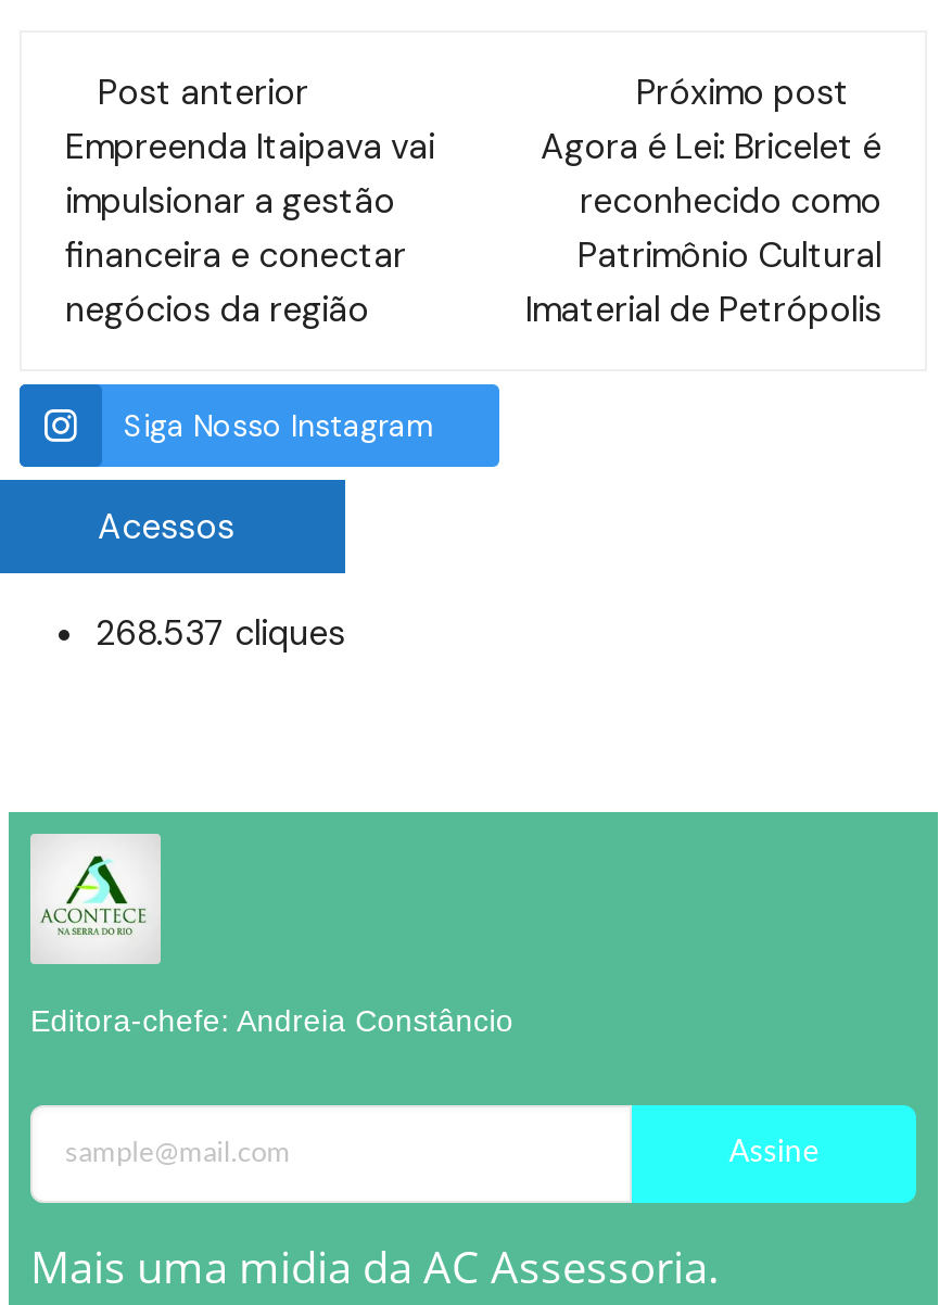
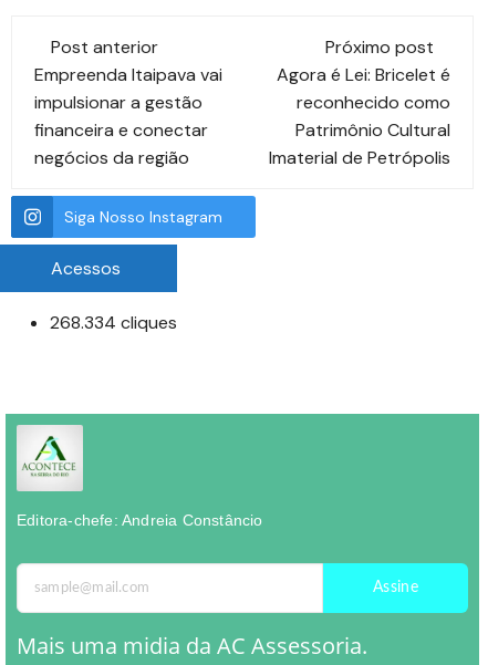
[96,609,345,655] 268.537 cliques -> [50,310,177,334] 268.334 cliques

